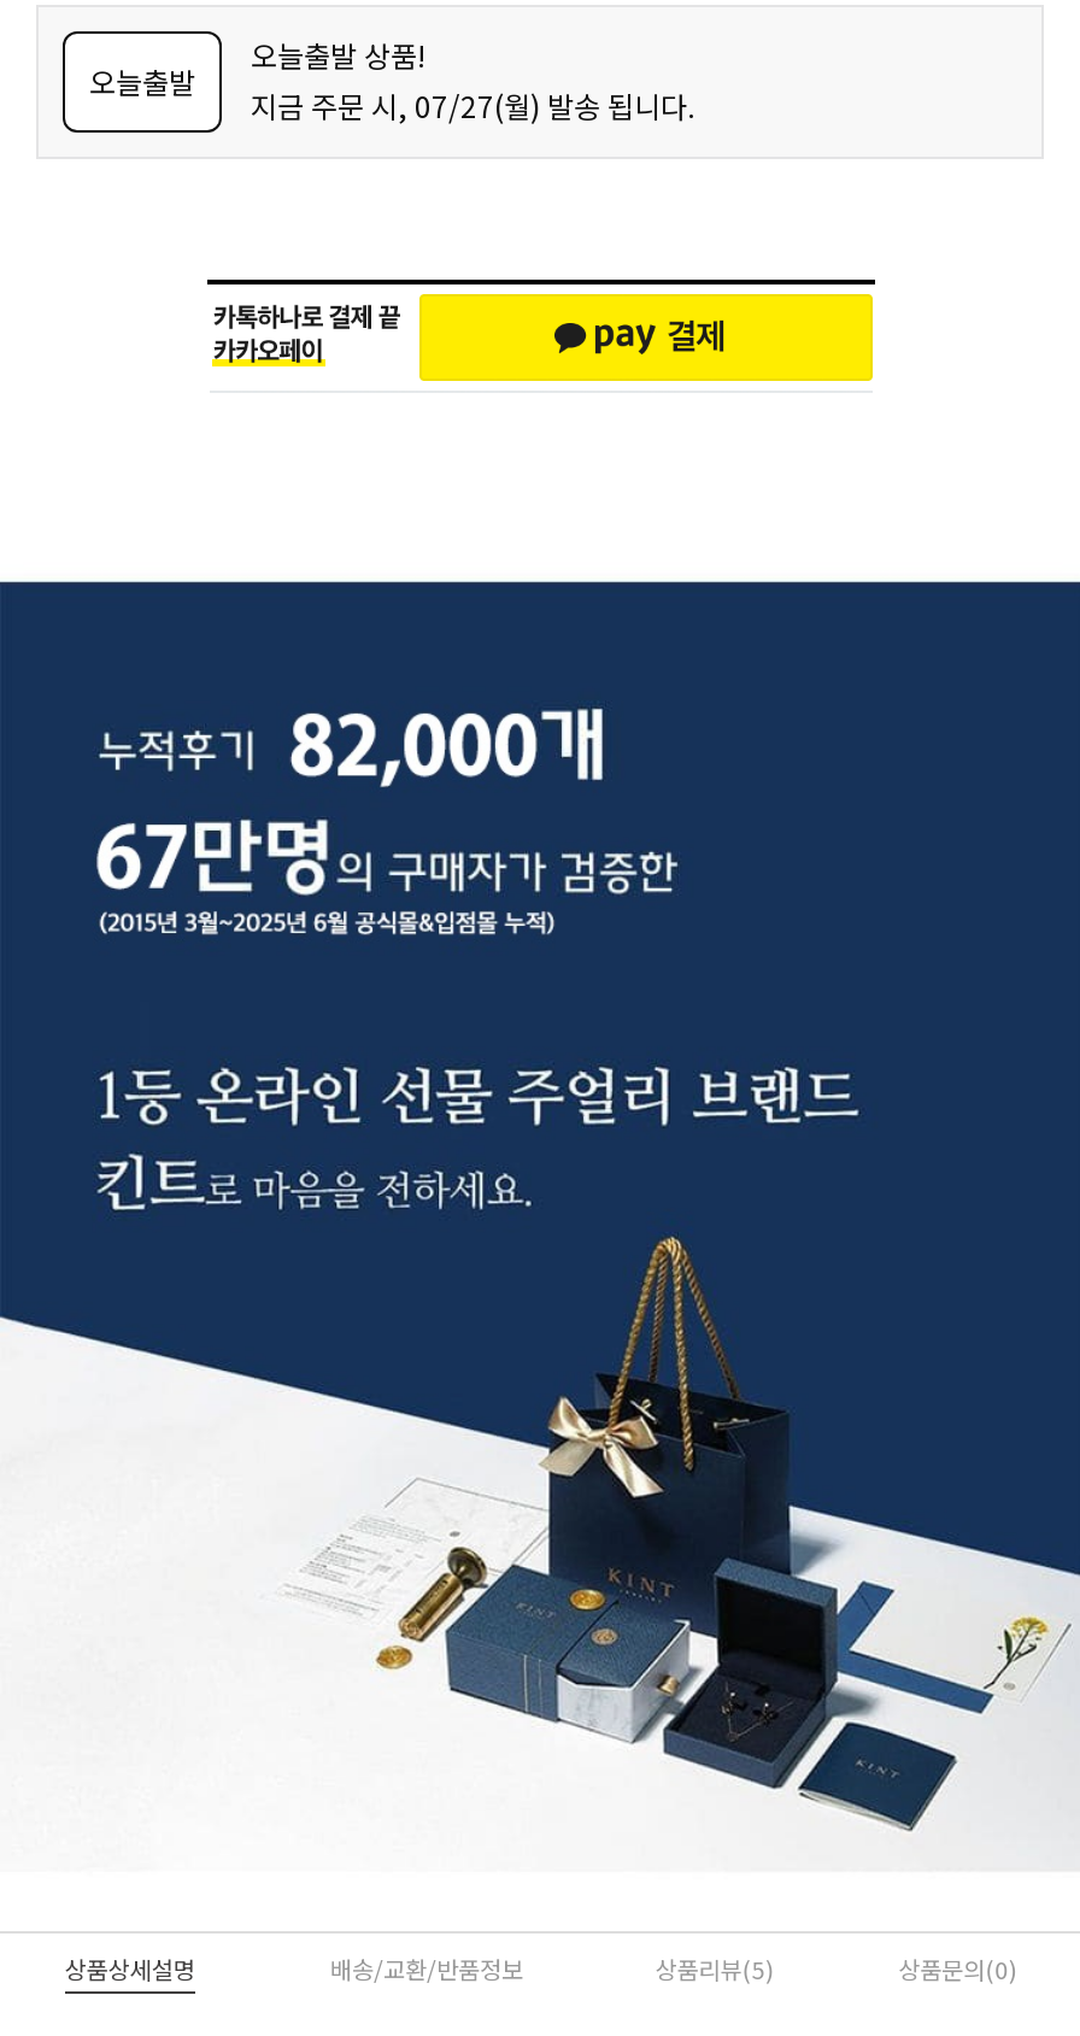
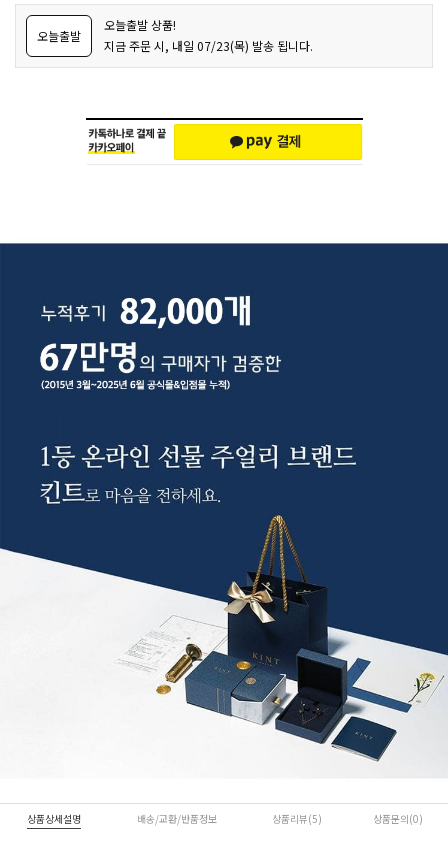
[251,85,694,126] 지금 주문 시, 07/27(월) 발송 됩니다. -> [104,37,313,54] 지금 주문 시, 내일 07/23(목) 발송 됩니다.

